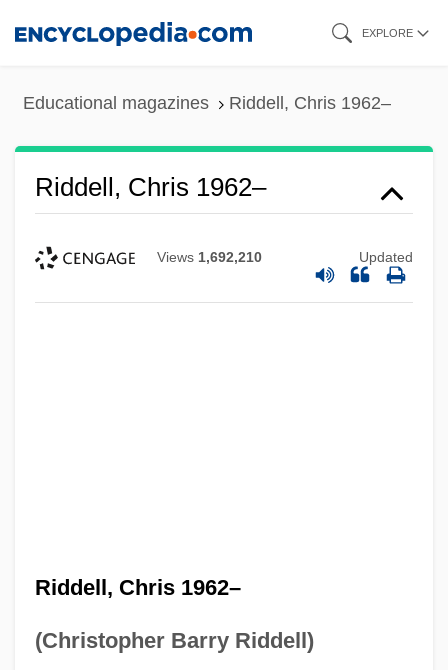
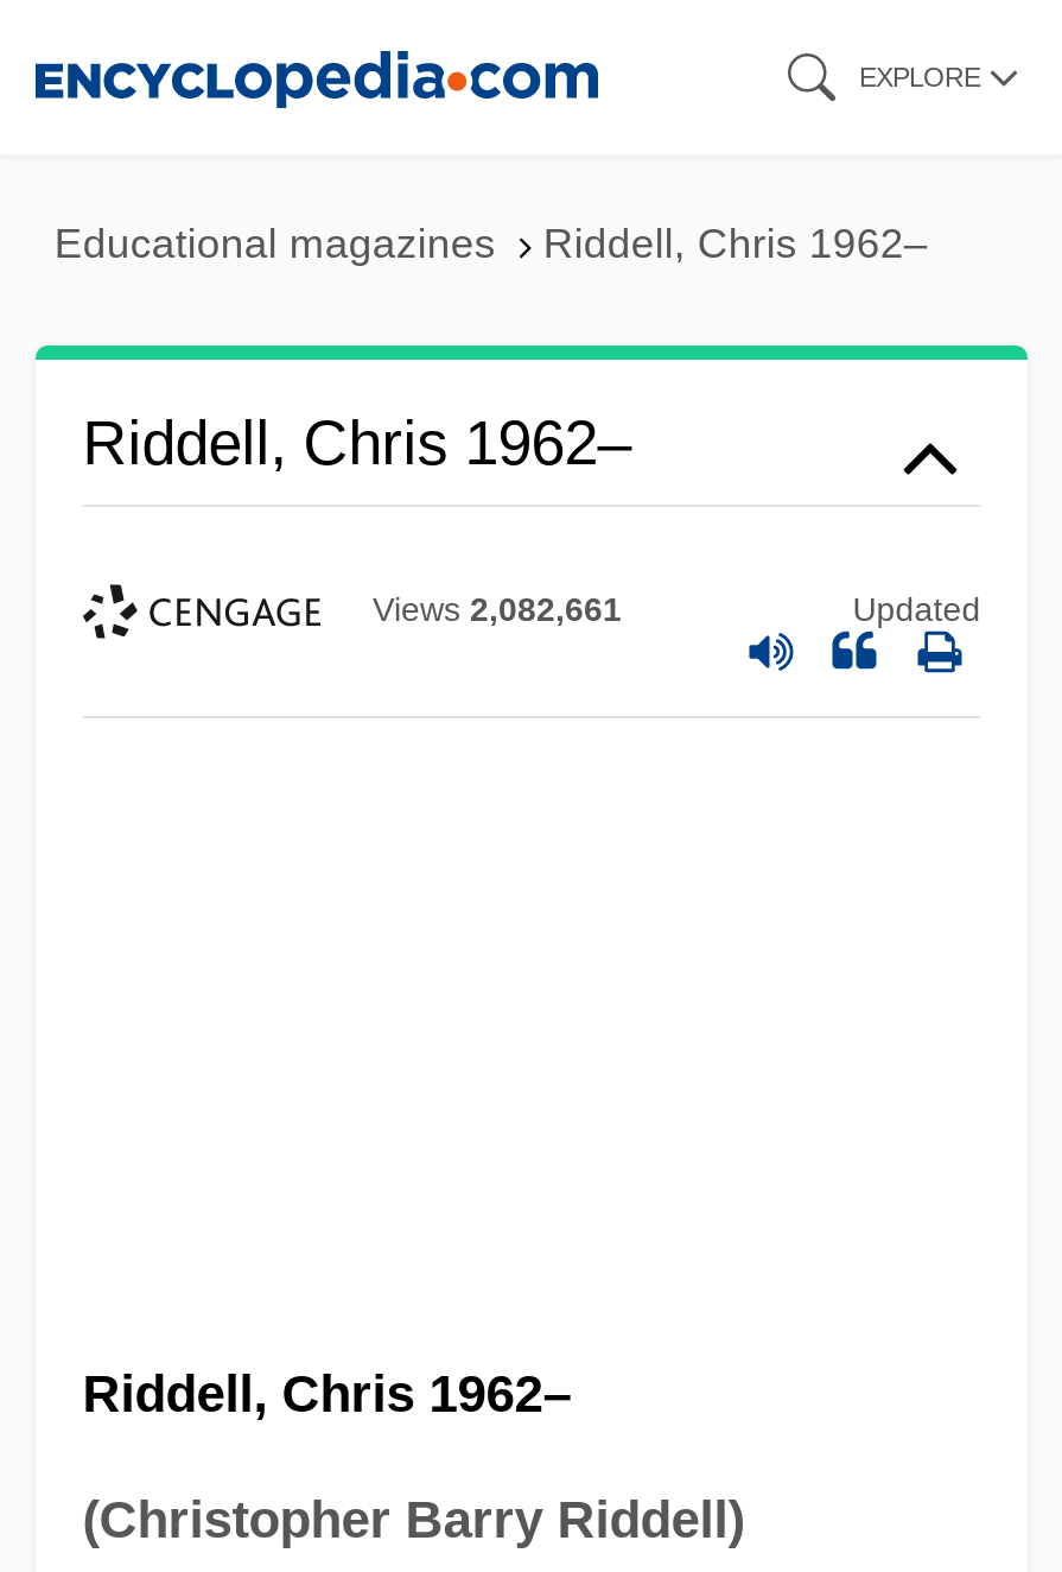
[157,249,262,265] Views 1,692,210 -> [373,591,622,629] Views 2,082,661

